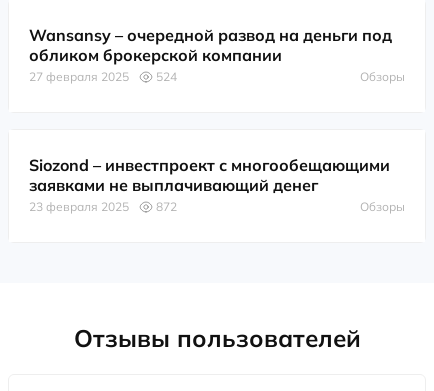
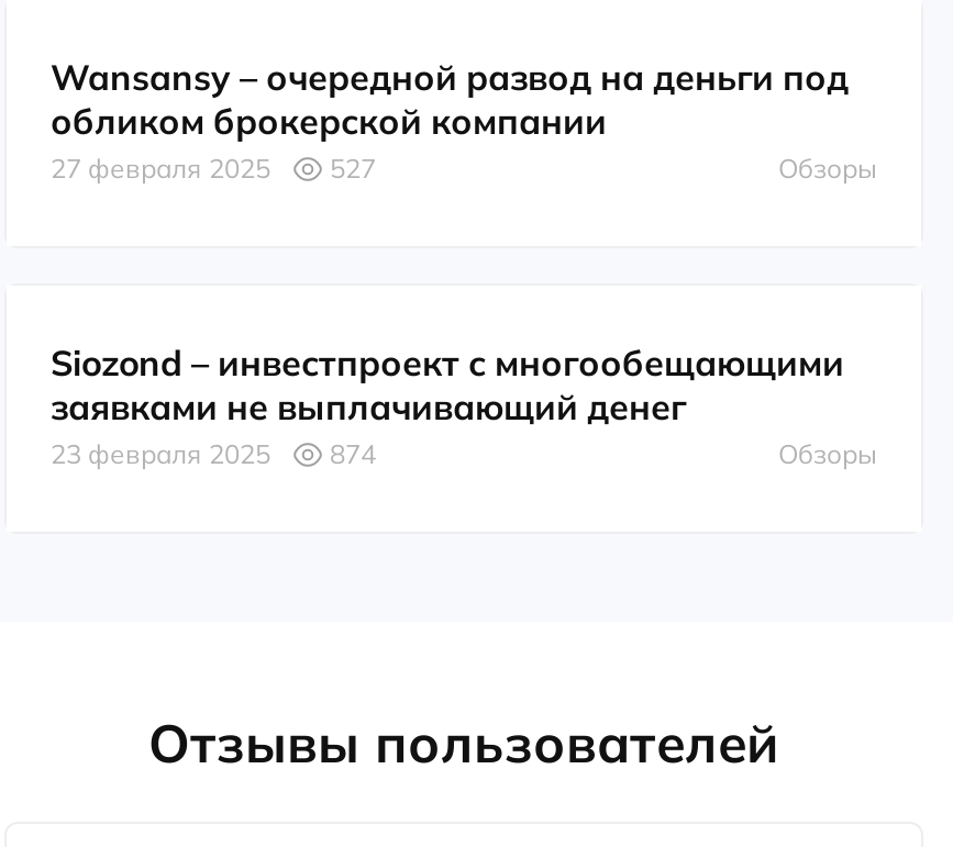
[29,68,177,83] 27 февраля 2025 524 -> [51,151,376,183] 27 февраля 2025 527
[29,198,177,213] 23 февраля 2025 872 -> [51,436,376,469] 23 февраля 2025 874

